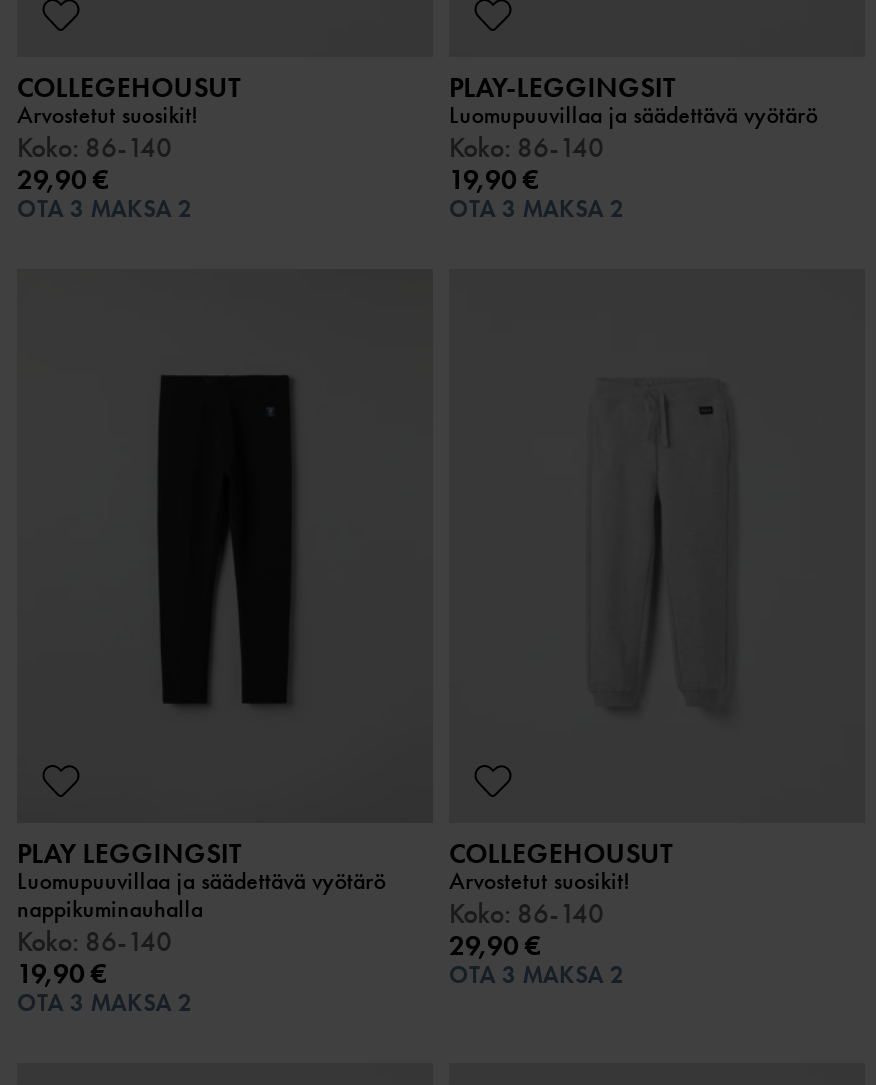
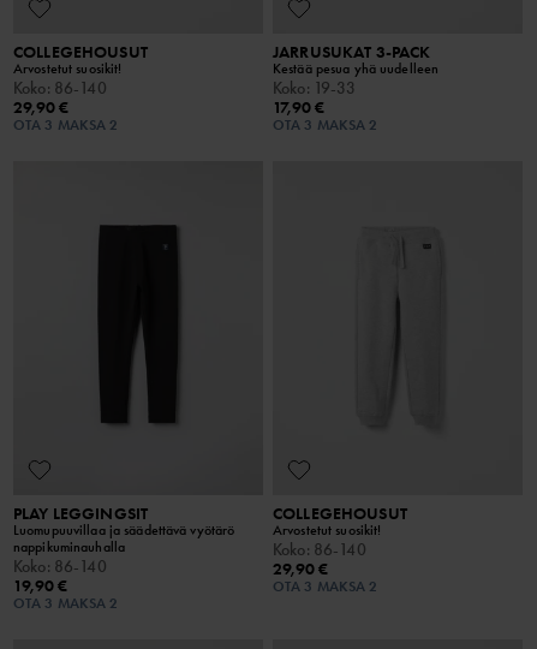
[449,69,818,197] PLAY-LEGGINGSIT | Luomupuuvillaa ja säädettävä vyötärö | Koko:86-140 | 19,90 € -> [273,41,439,118] JARRUSUKAT 3-PACK | Kestää pesua yhä uudelleen | Koko:19-33 | 17,90 €

